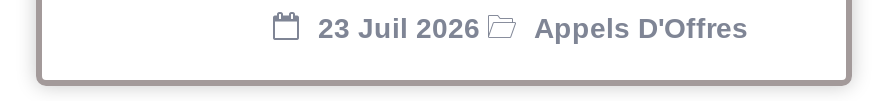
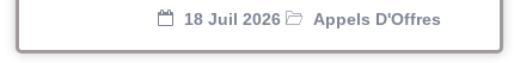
[310,12,748,44] 23 Juil 2026 Appels D'Offres -> [179,10,441,29] 18 Juil 2026 Appels D'Offres

